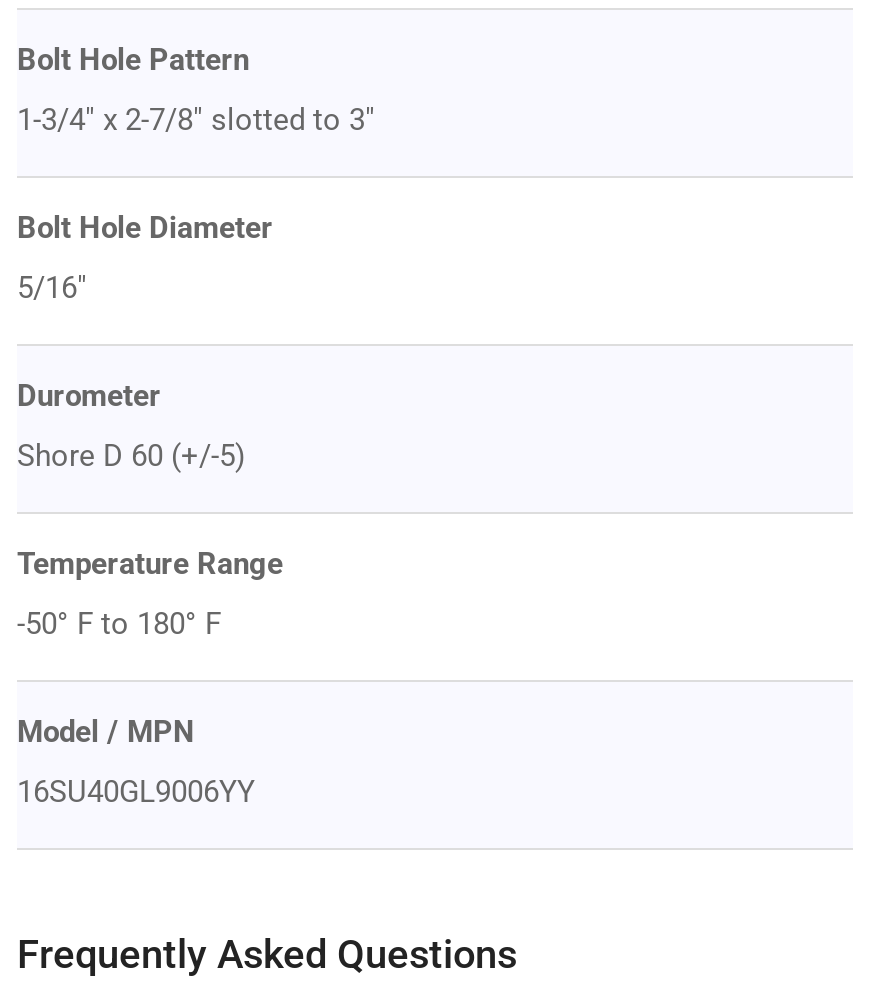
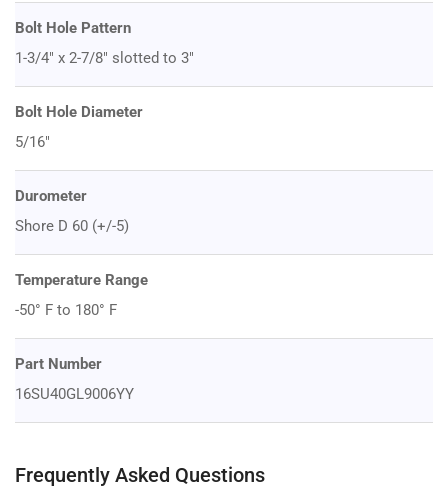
[17,715,195,751] Model / MPN -> [15,355,102,373] Part Number

